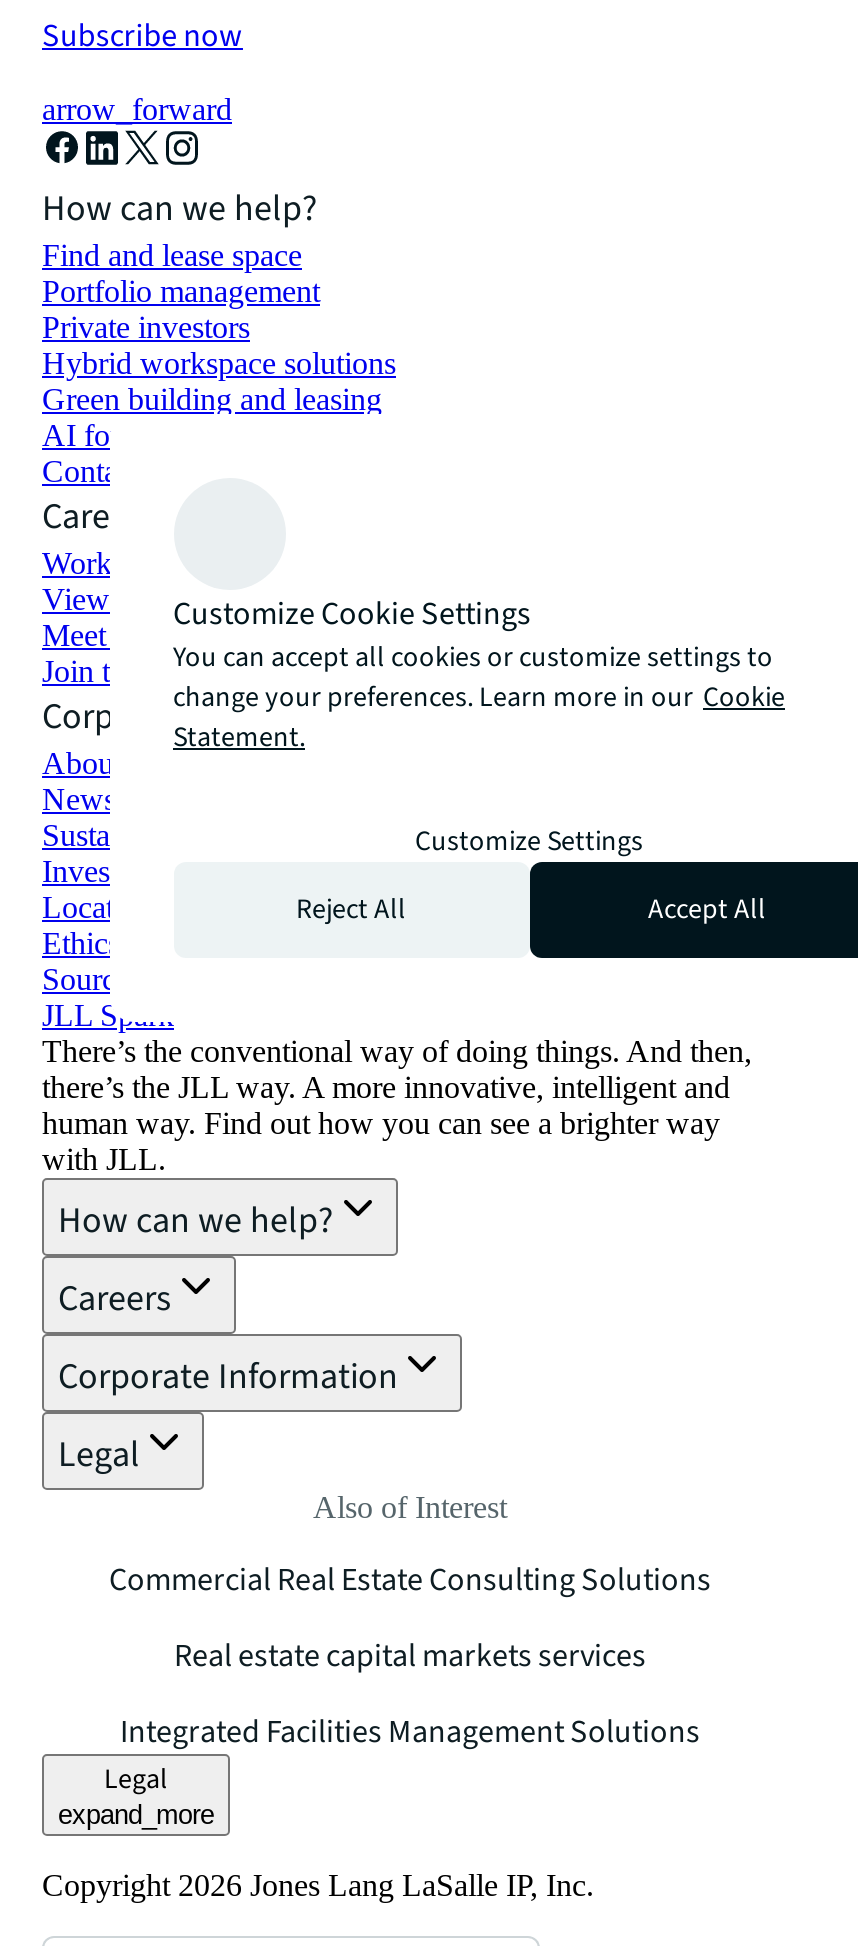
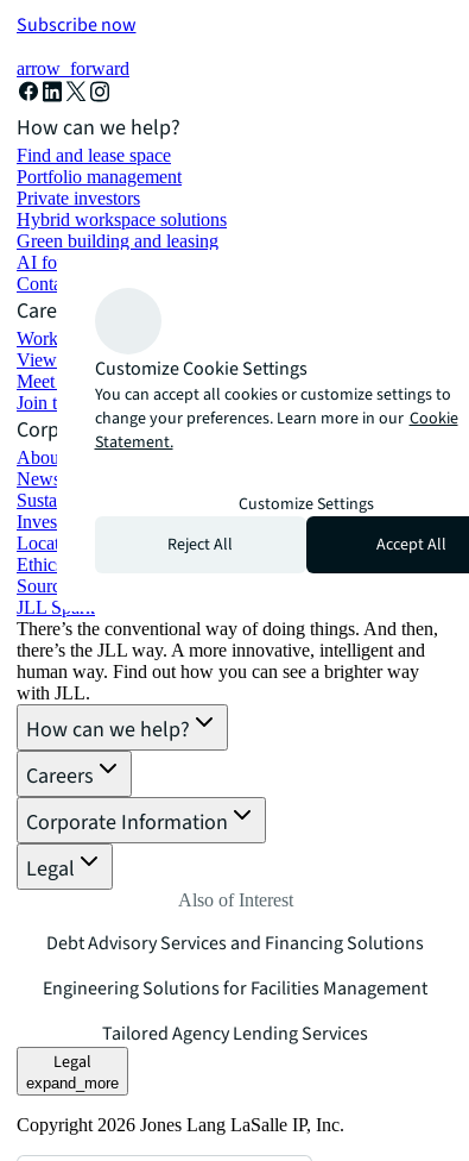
[109,1558,711,1602] Commercial Real Estate Consulting Solutions -> [46,930,424,956] Debt Advisory Services and Financing Solutions
[174,1634,646,1678] Real estate capital markets services -> [43,975,427,1002] Engineering Solutions for Facilities Management
[120,1710,700,1754] Integrated Facilities Management Solutions -> [102,1021,368,1047] Tailored Agency Lending Services

